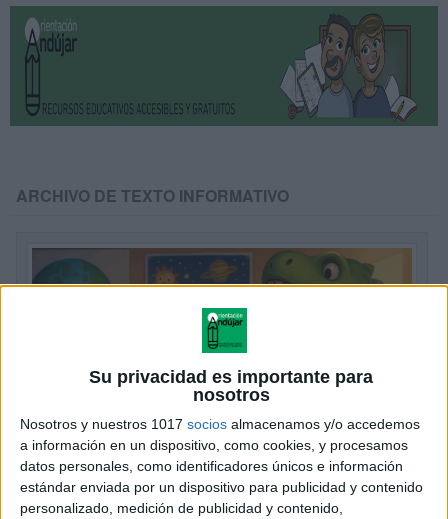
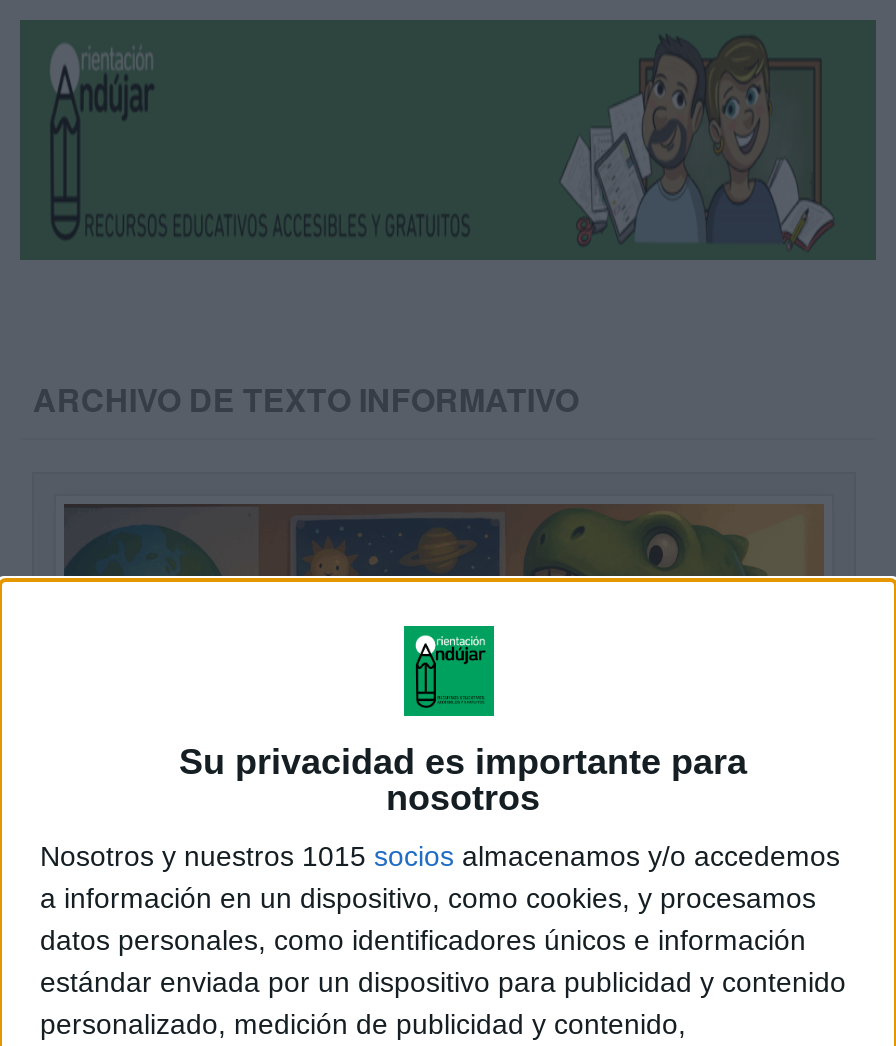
[20,416,420,432] Nosotros y nuestros 1017 socios almacenamos y/o accedemos -> [40,840,840,872] Nosotros y nuestros 1015 socios almacenamos y/o accedemos

